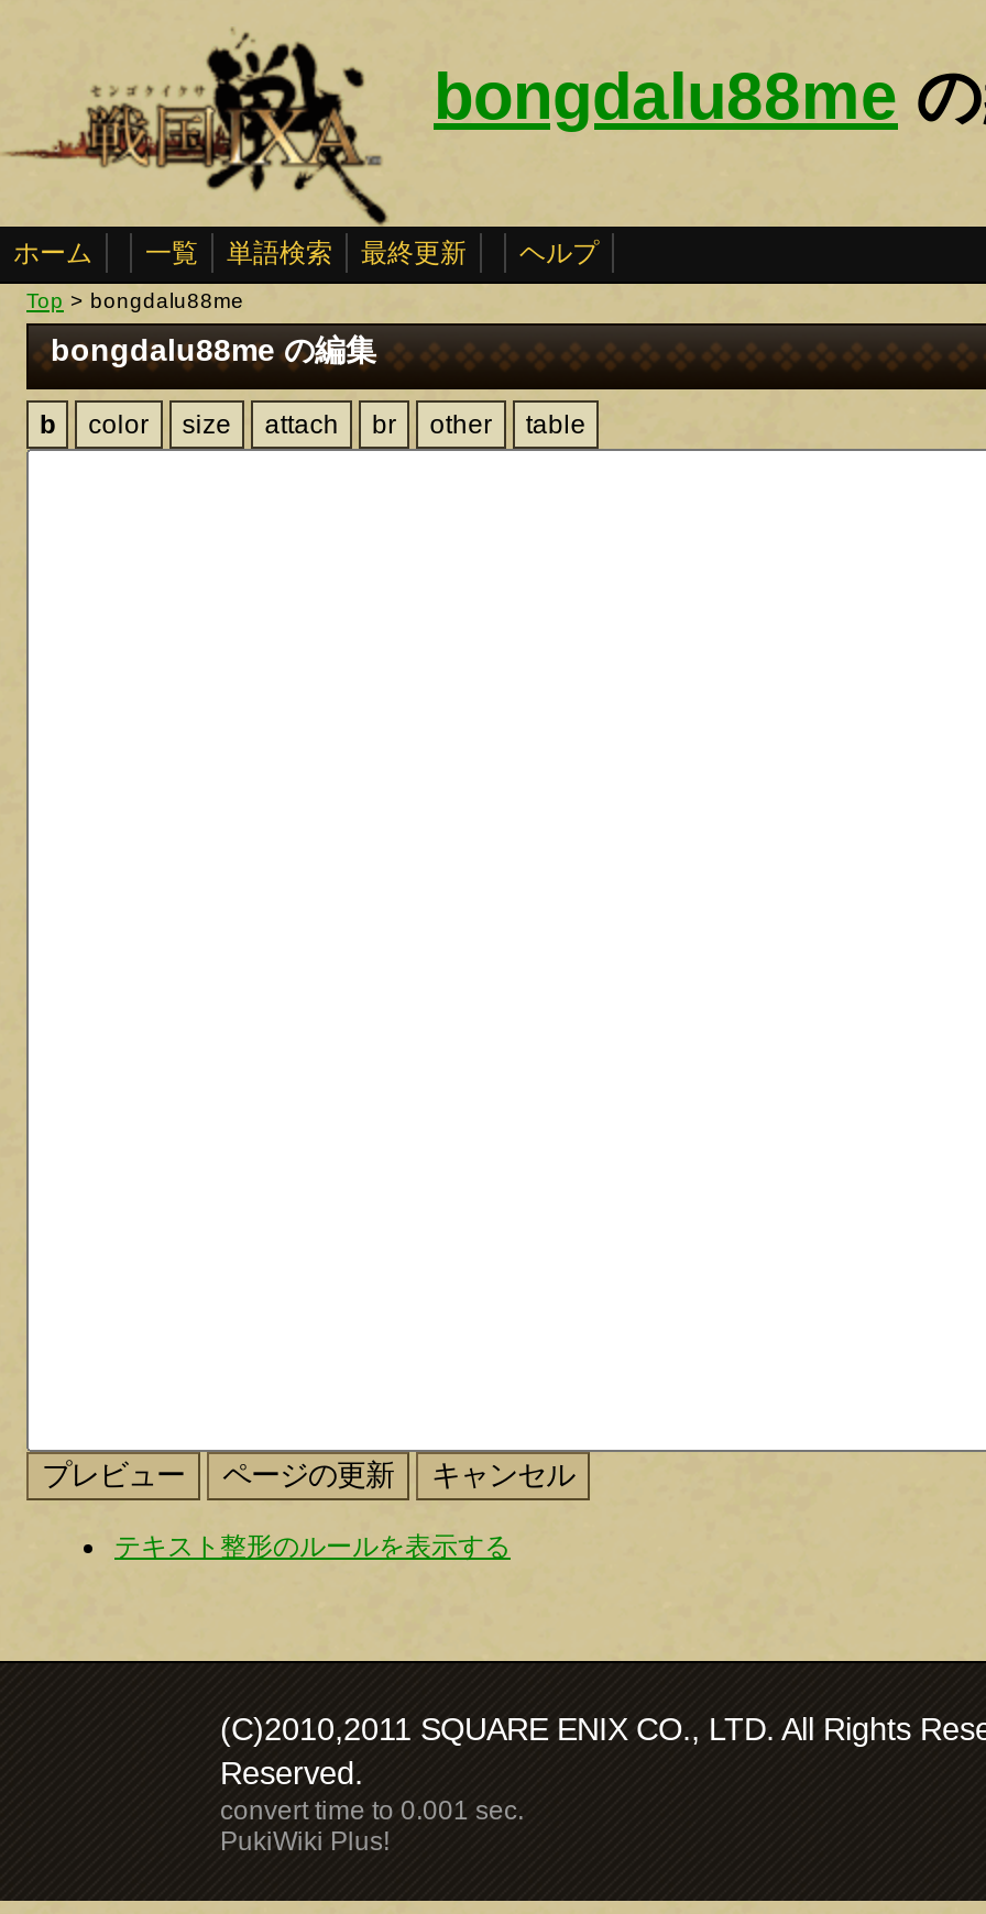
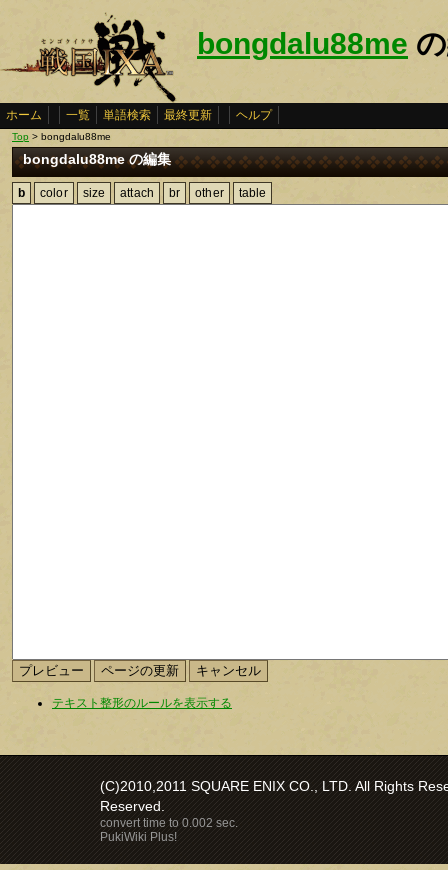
[220,1795,524,1826] convert time to 0.001 sec. -> [100,816,238,830] convert time to 0.002 sec.

